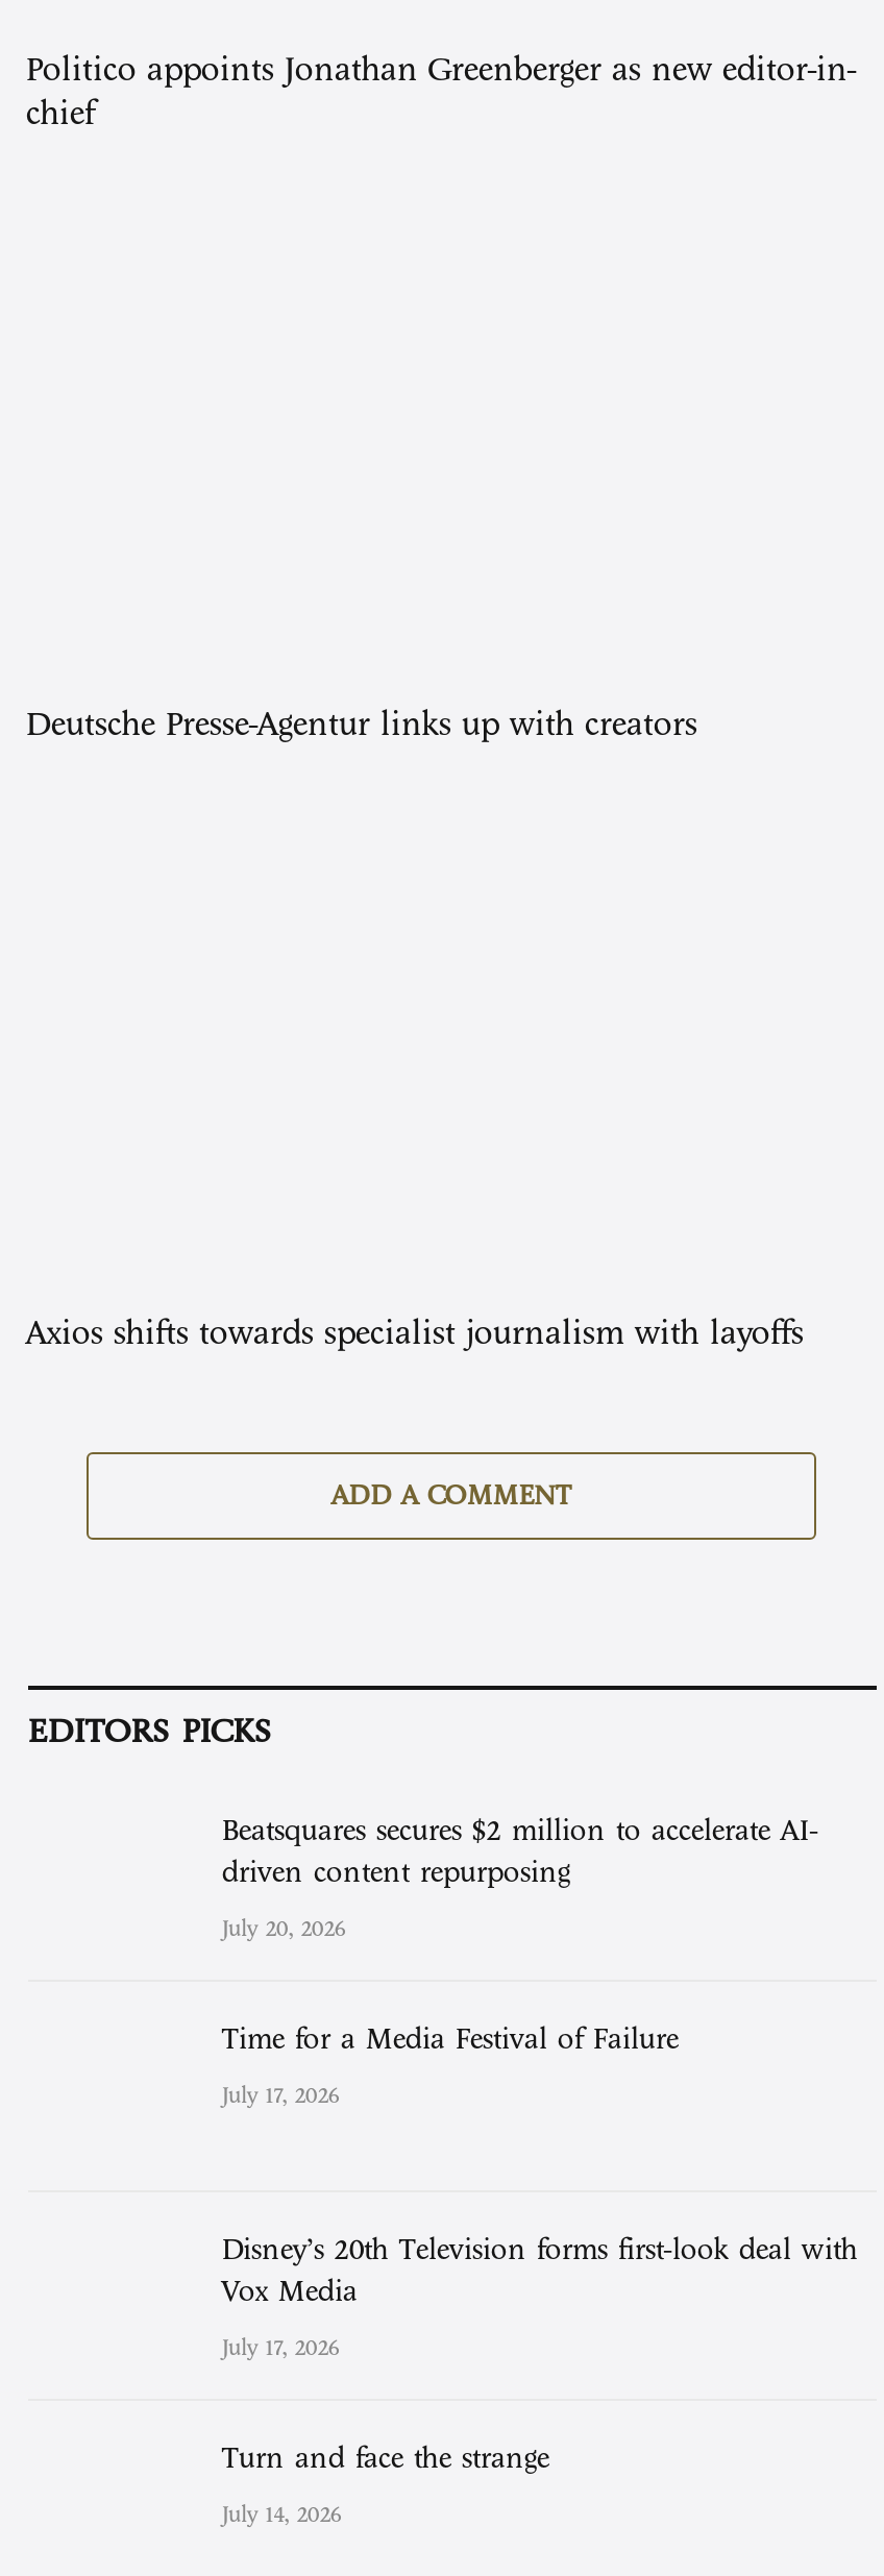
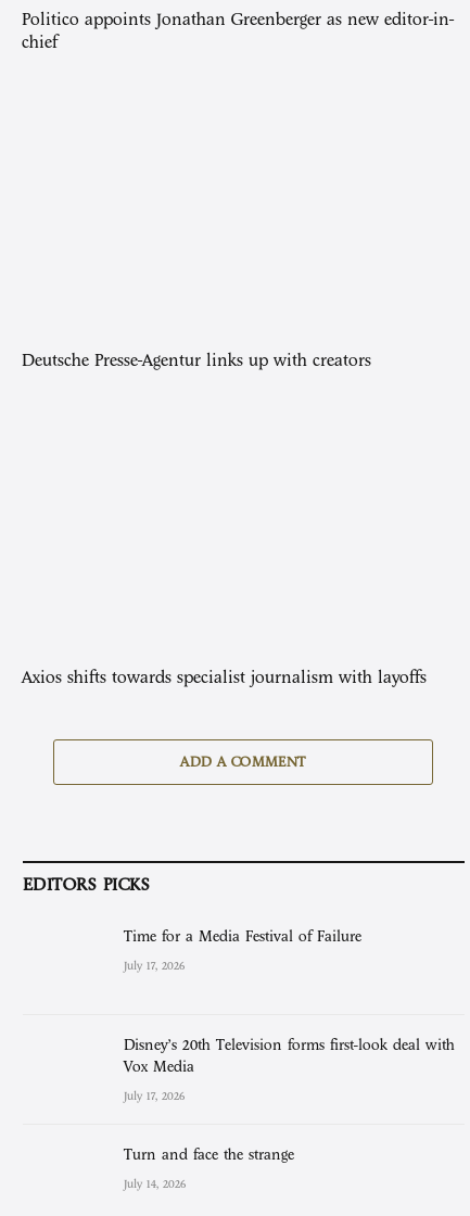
[222,1815,818,1943] Beatsquares secures $2 million to accelerate AI- | driven content repurposing | July 20, 2026 -> none

